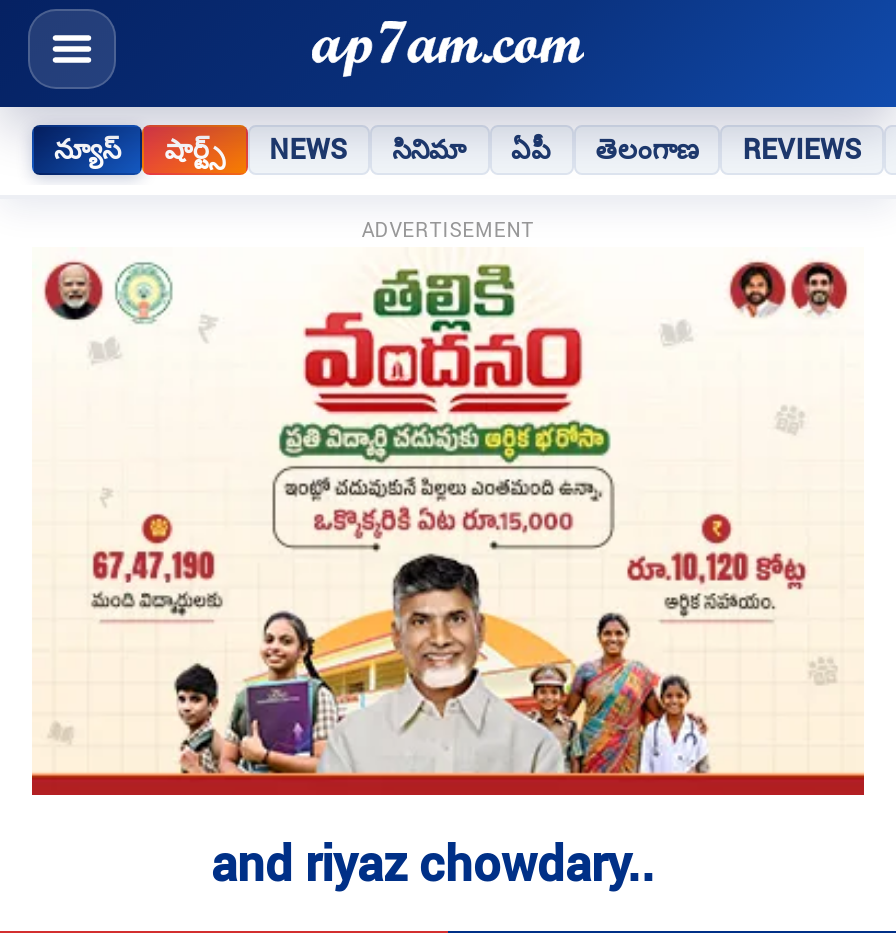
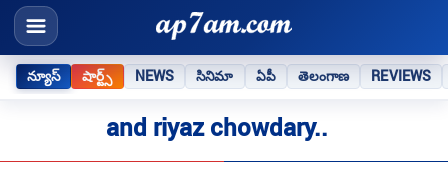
[362,215,534,243] ADVERTISEMENT -> none
[6,259,890,797] [image] -> none

